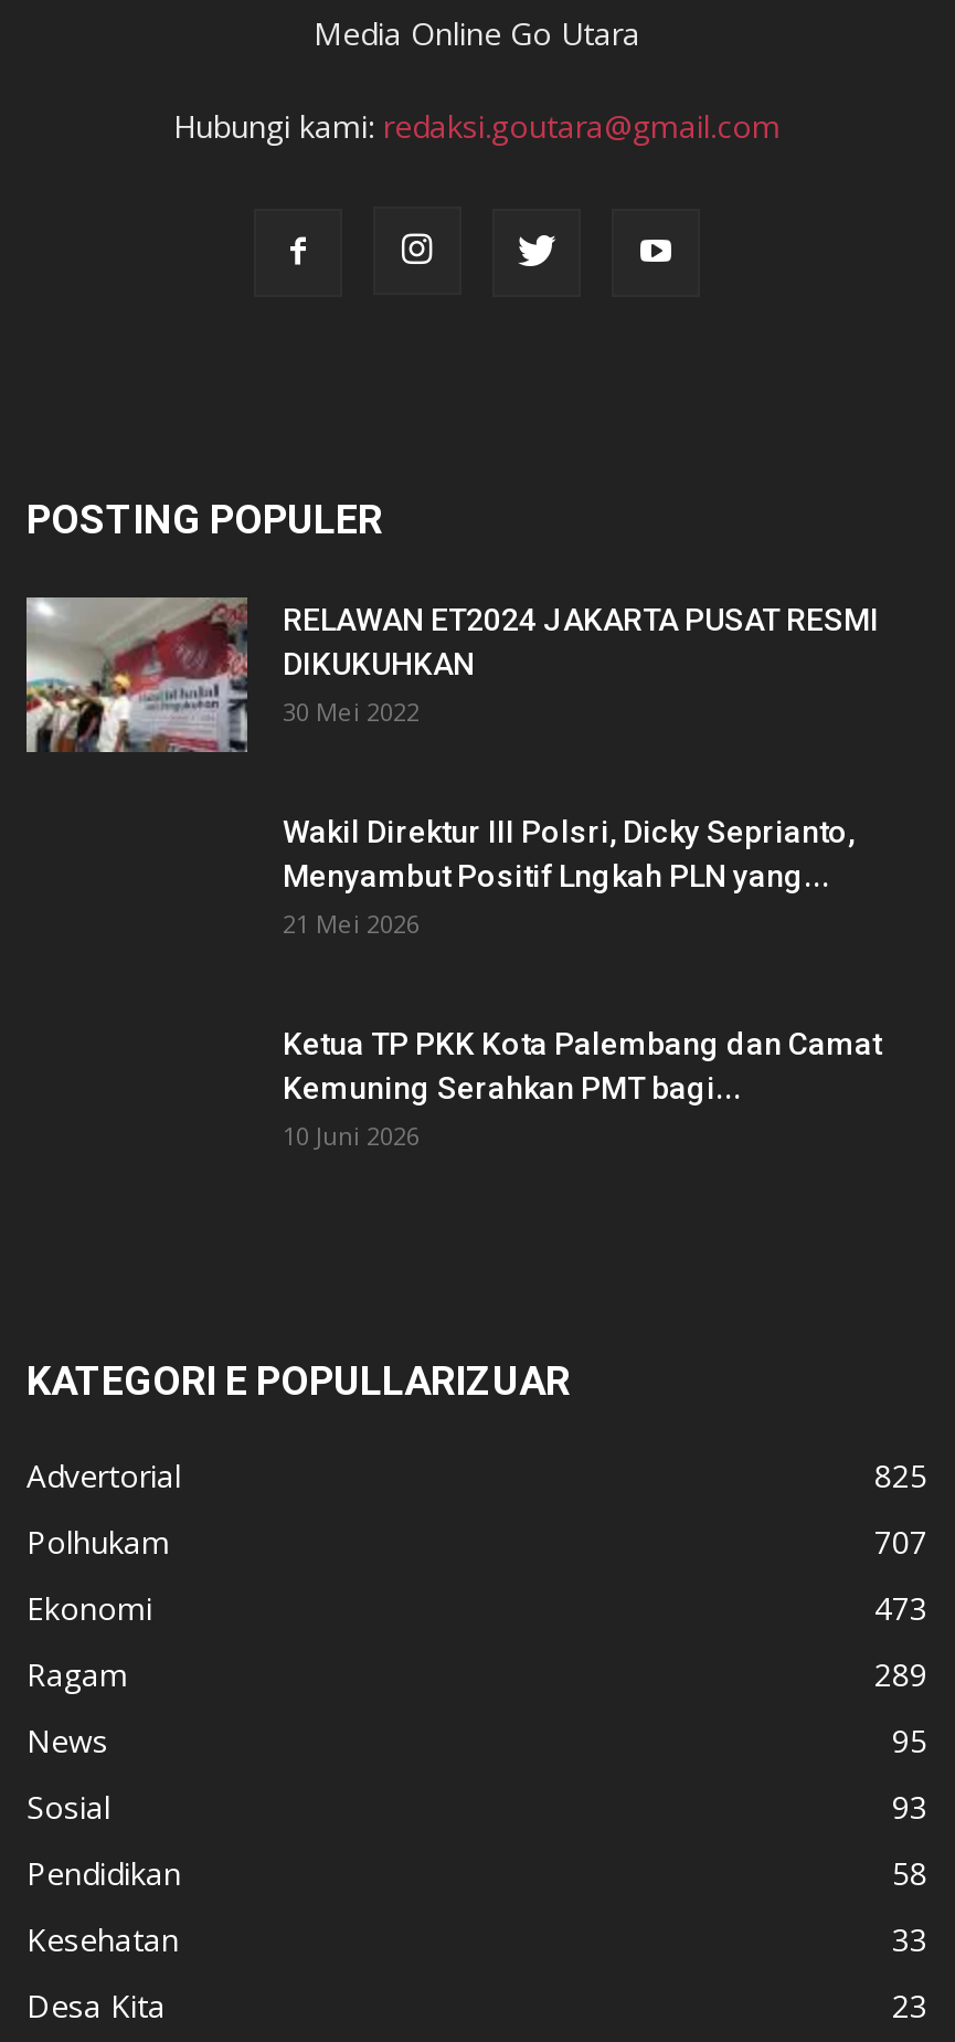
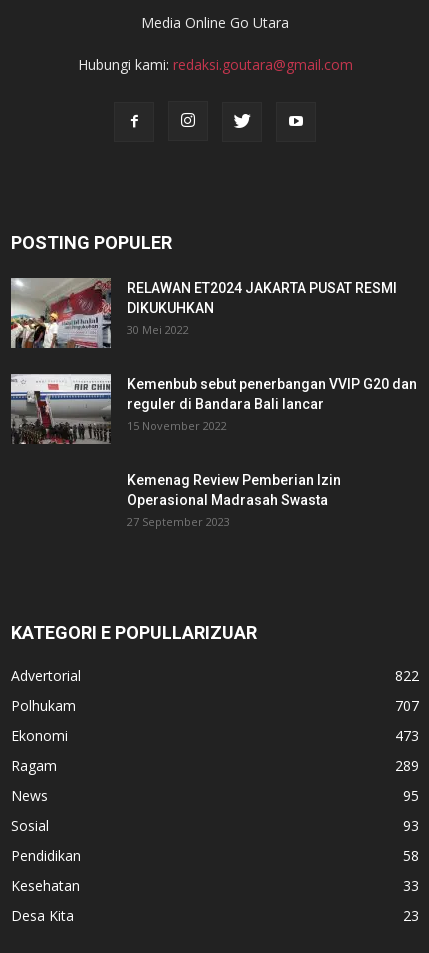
none -> [10,373,112,445] [image]
[283,814,855,940] Wakil Direktur III Polsri, Dicky Seprianto, | Menyambut Positif Lngkah PLN yang... | 21 Mei 2026 -> [127,376,417,433] Kemenbub sebut penerbangan VVIP G20 dan | reguler di Bandara Bali lancar | 15 November 2022
[283,1026,881,1152] Ketua TP PKK Kota Palembang dan Camat | Kemuning Serahkan PMT bagi... | 10 Juni 2026 -> [127,472,341,529] Kemenag Review Pemberian Izin | Operasional Madrasah Swasta | 27 September 2023
[874,1454,927,1496] 825 -> [395,666,419,685] 822

